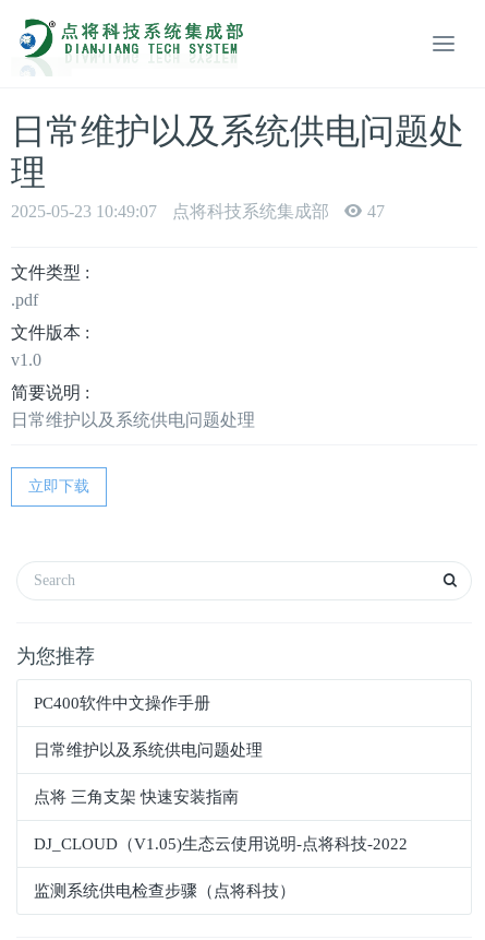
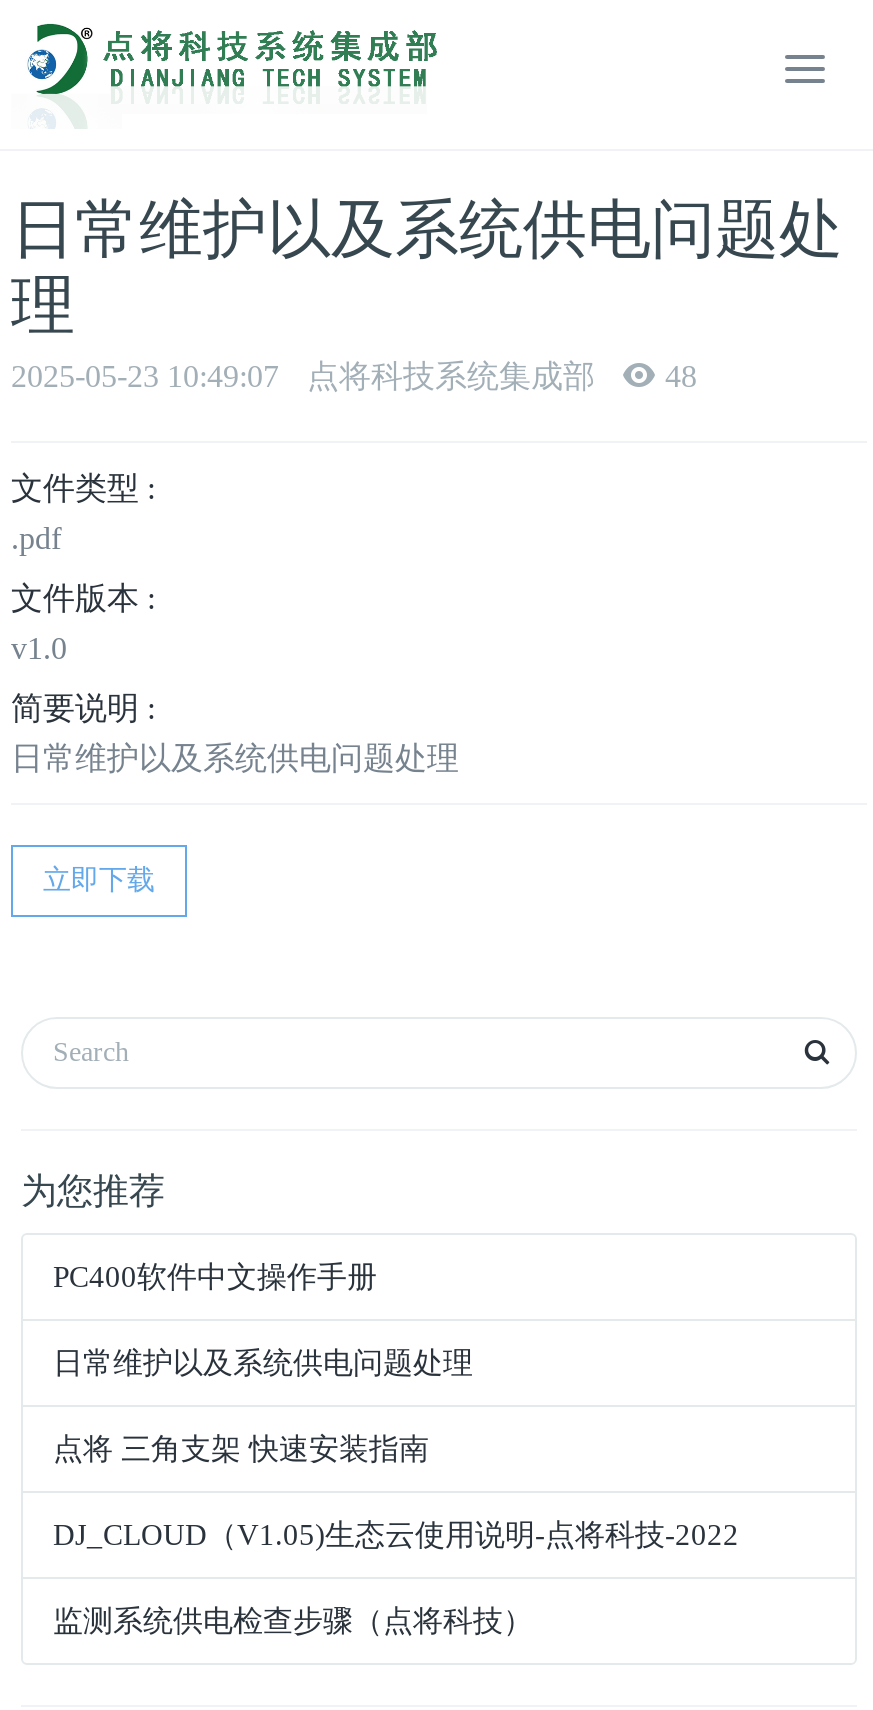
[11,202,385,221] 2025-05-23 10:49:07 点将科技系统集成部 47 -> [11,359,697,393] 2025-05-23 10:49:07 点将科技系统集成部 48

